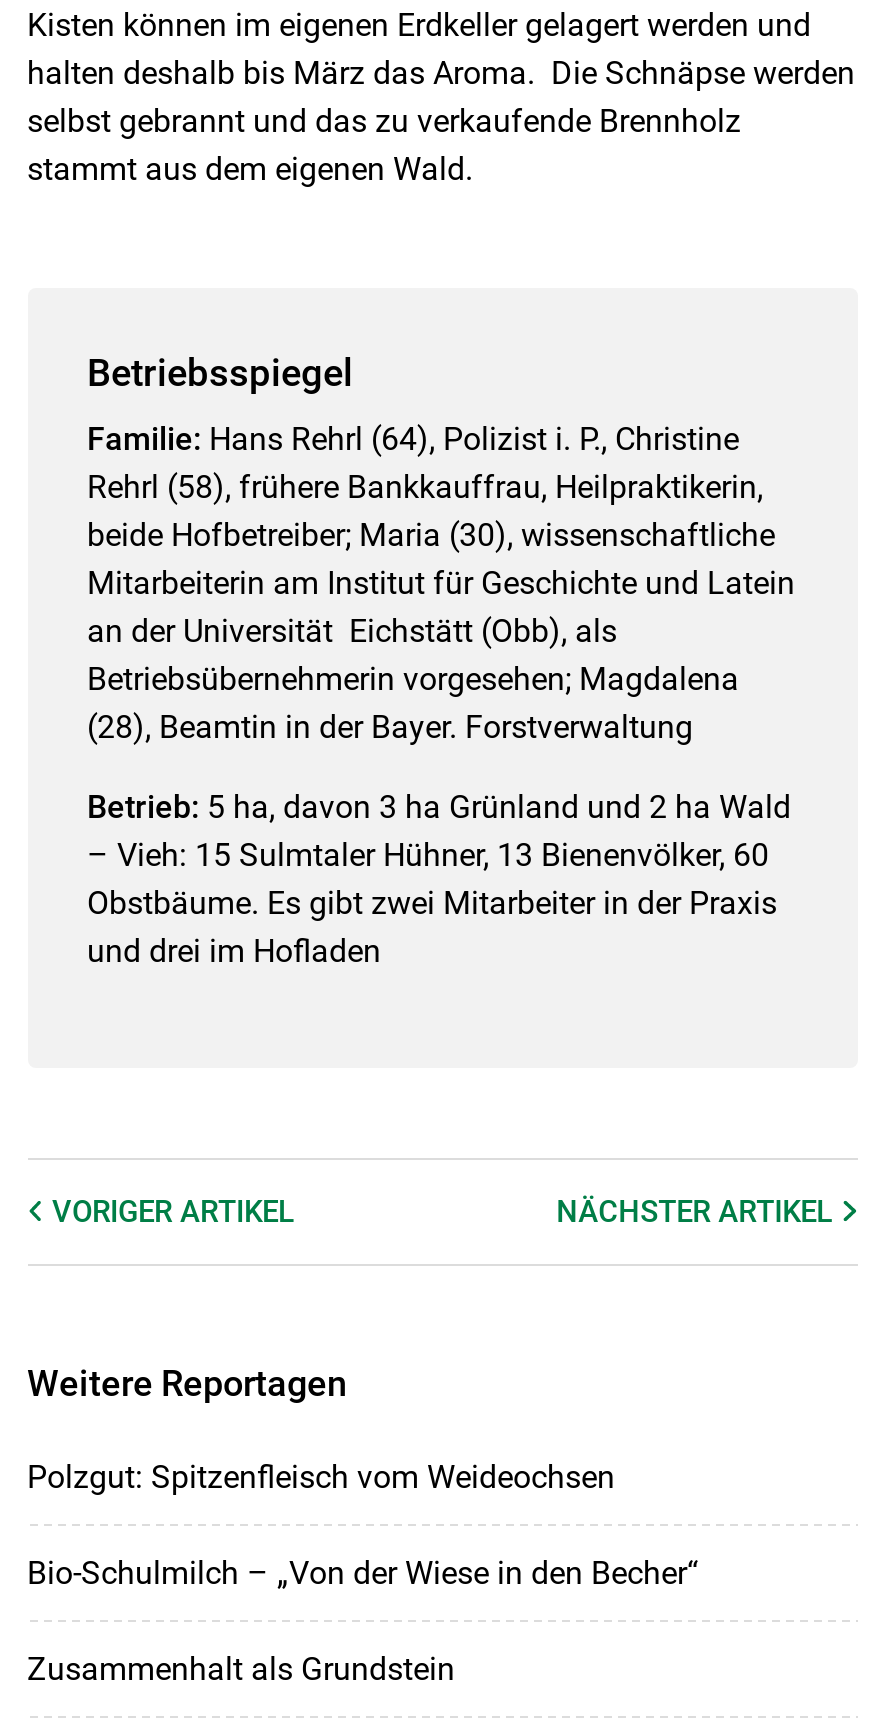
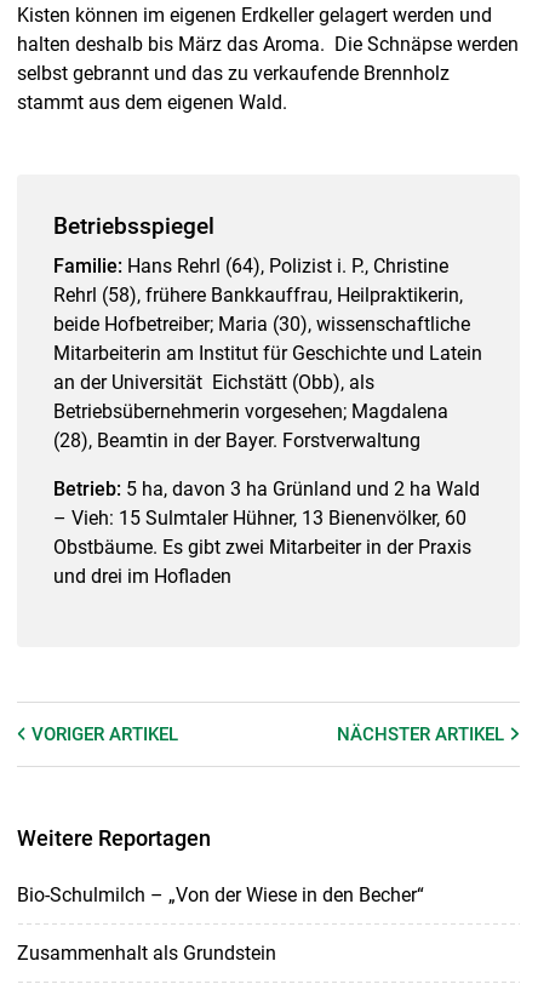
[27,1458,615,1496] Polzgut: Spitzenfleisch vom Weideochsen -> none

